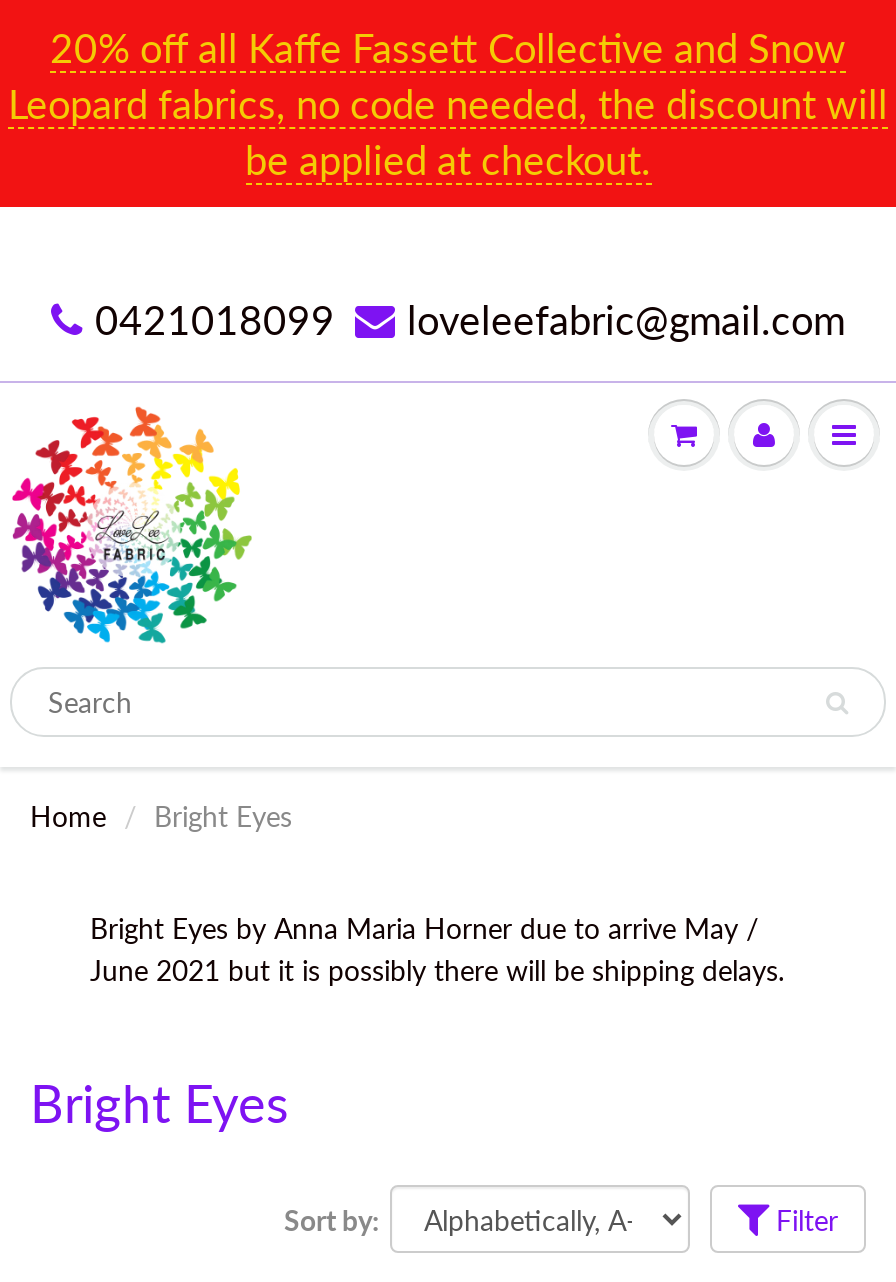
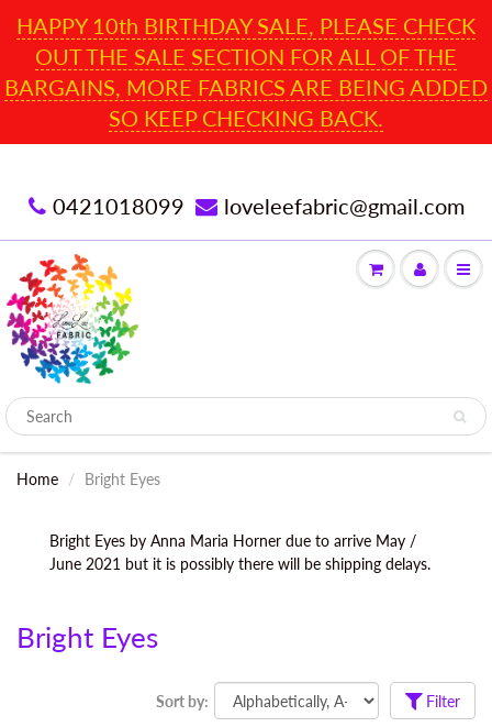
[8,23,888,183] 20% off all Kaffe Fassett Collective and Snow | Leopard fabrics, no code needed, the discount will | be applied at checkout. -> [4,12,488,131] HAPPY 10th BIRTHDAY SALE, PLEASE CHECK | OUT THE SALE SECTION FOR ALL OF THE | BARGAINS, MORE FABRICS ARE BEING ADDED | SO KEEP CHECKING BACK.

